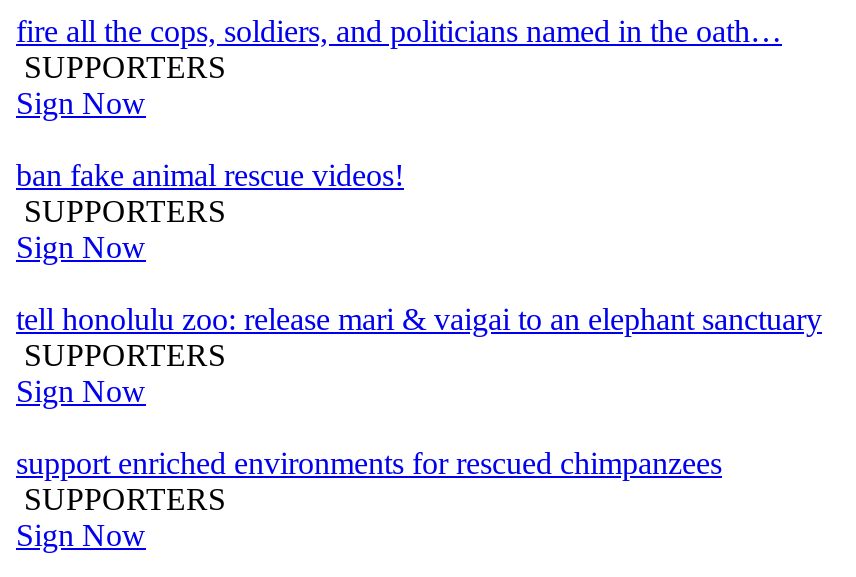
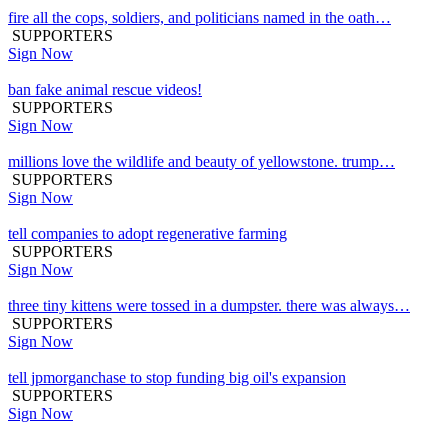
[16,302,822,336] tell honolulu zoo: release mari & vaigai to an elephant sanctuary -> [8,153,395,170] millions love the wildlife and beauty of yellowstone. trump…
[16,446,722,480] support enriched environments for rescued chimpanzees -> [8,225,410,386] tell companies to adopt regenerative farming | SUPPORTERS | Sign Now | three tiny kittens were tossed in a dumpster. there was always… | SUPPORTERS | Sign Now | tell jpmorganchase to stop funding big oil's expansion

